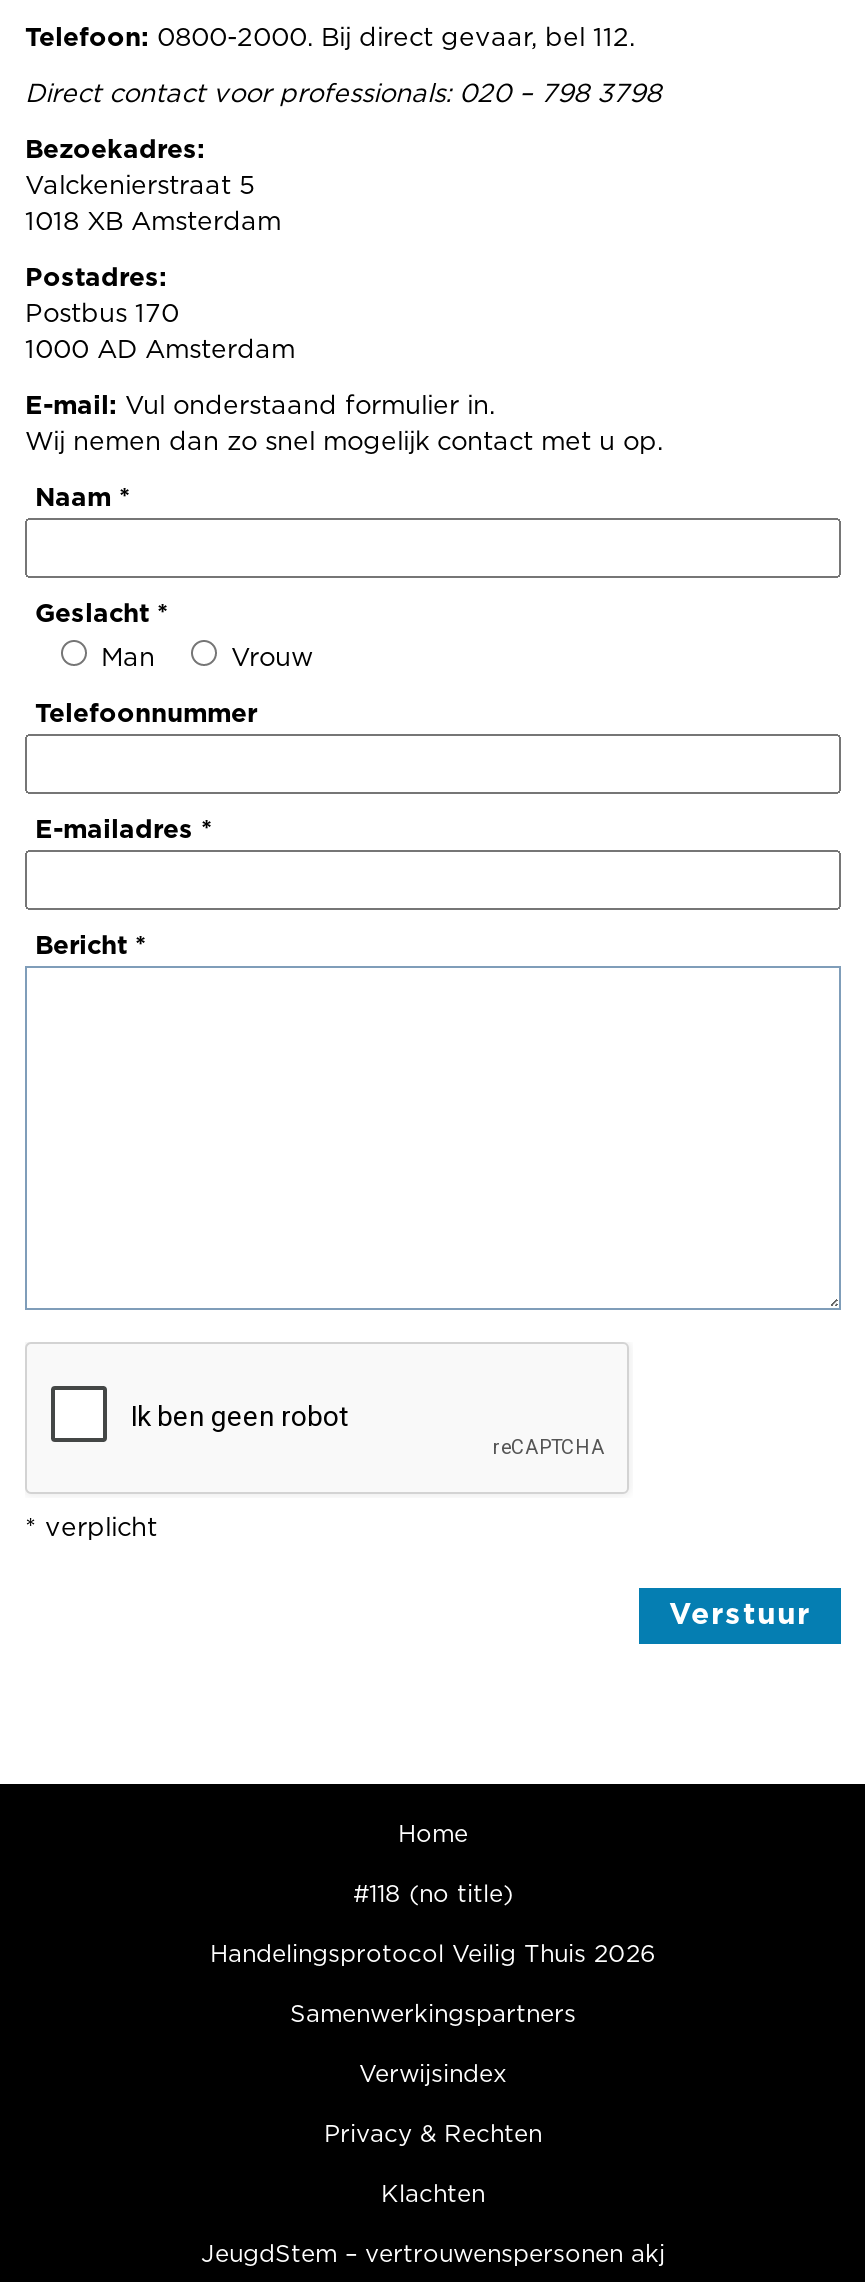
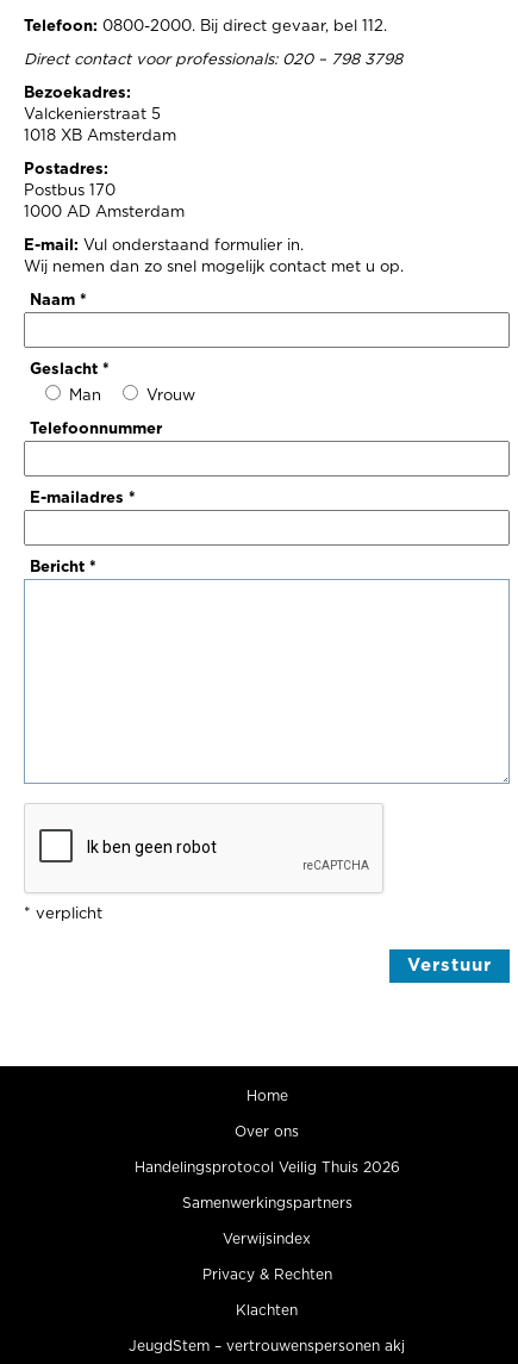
[353,1882,513,1906] #118 (no title) -> [235,1125,299,1139] Over ons

